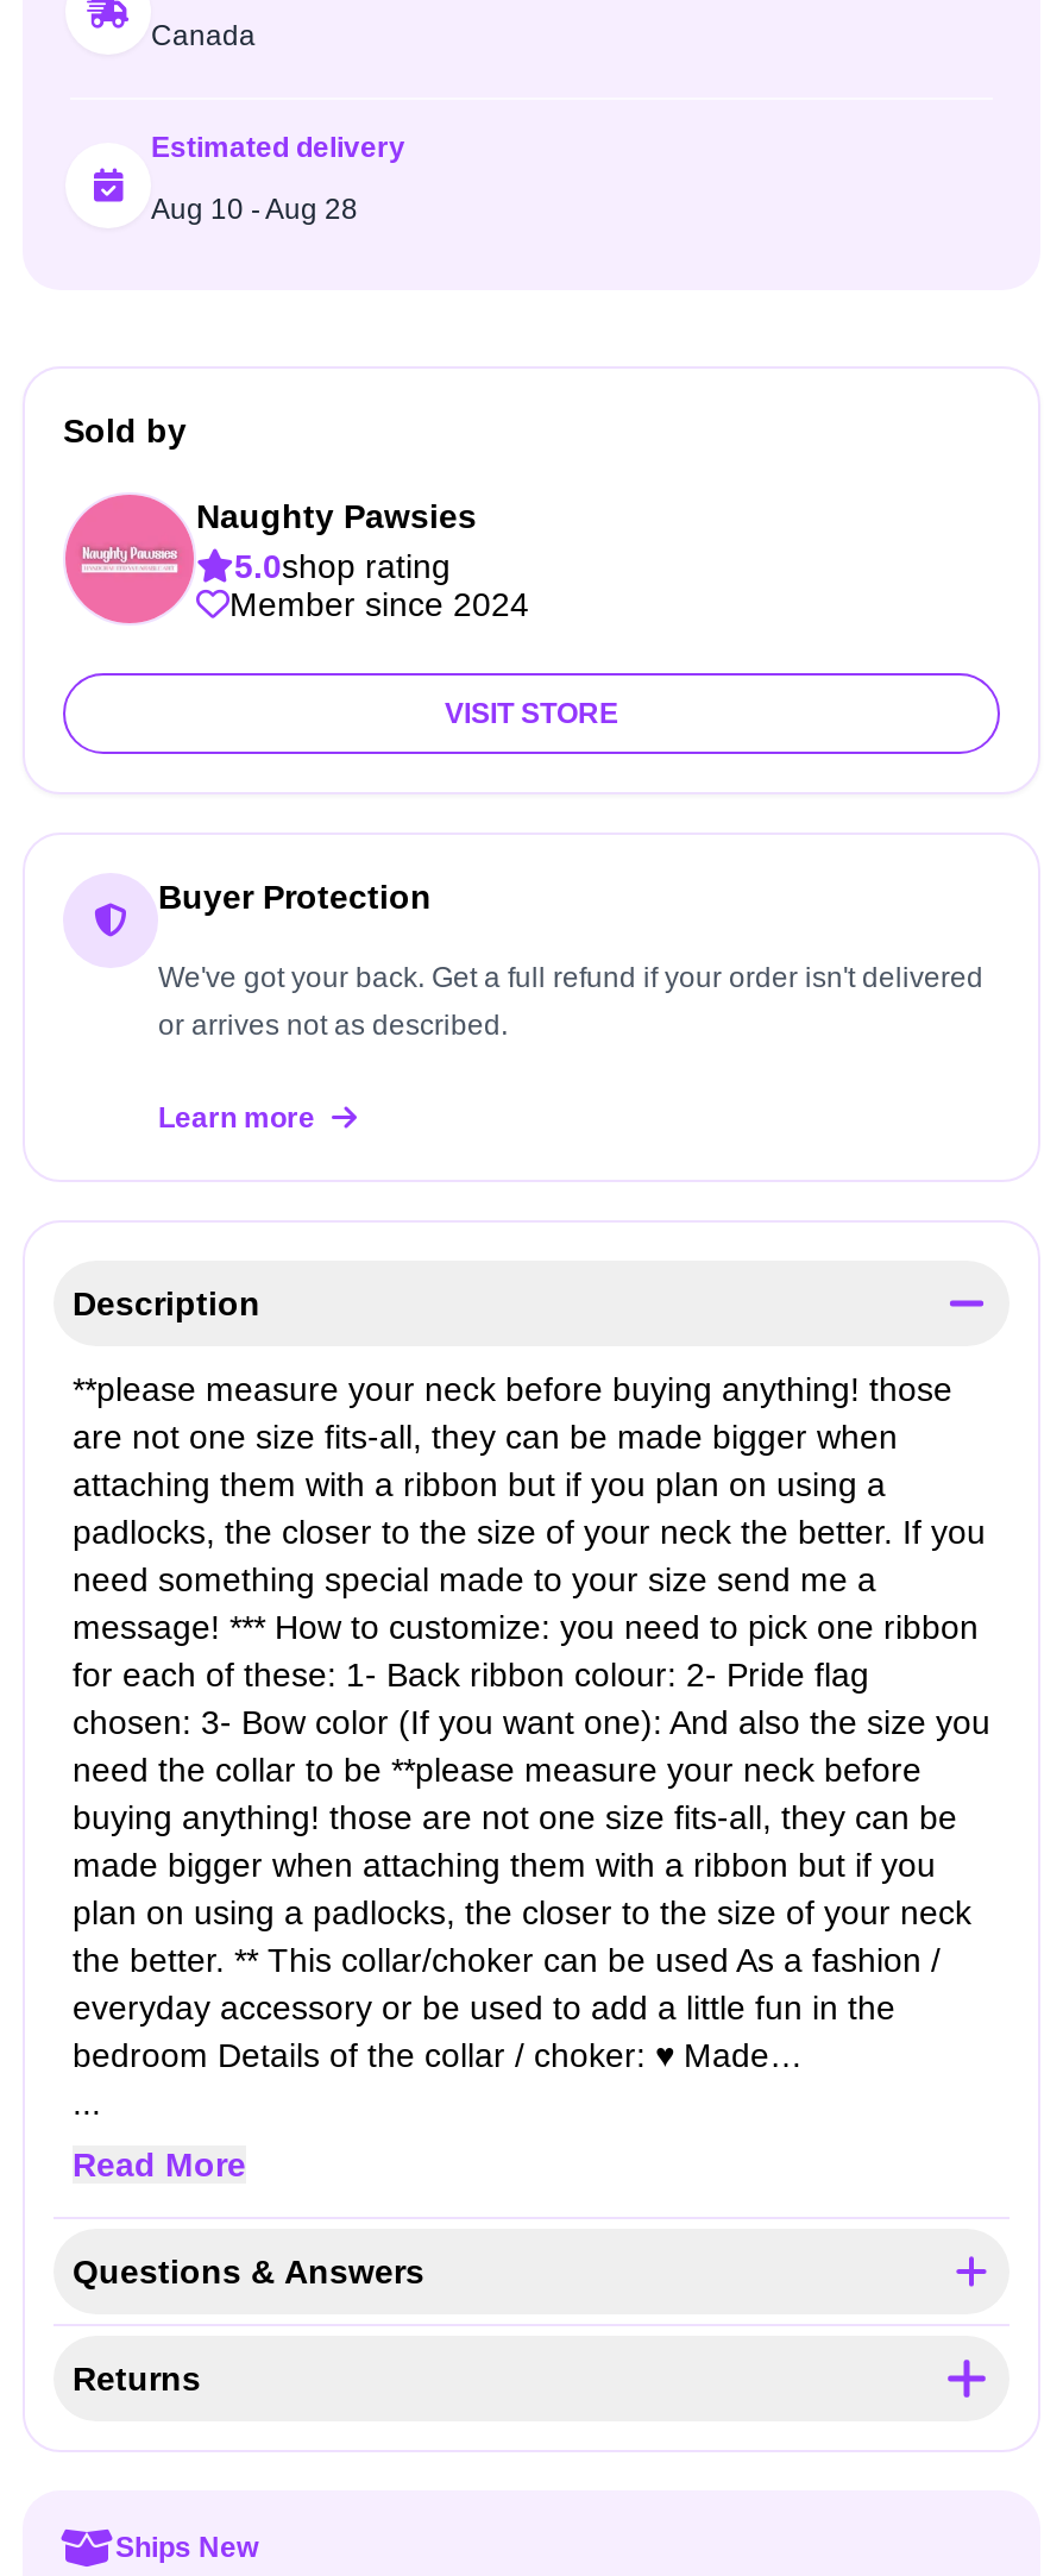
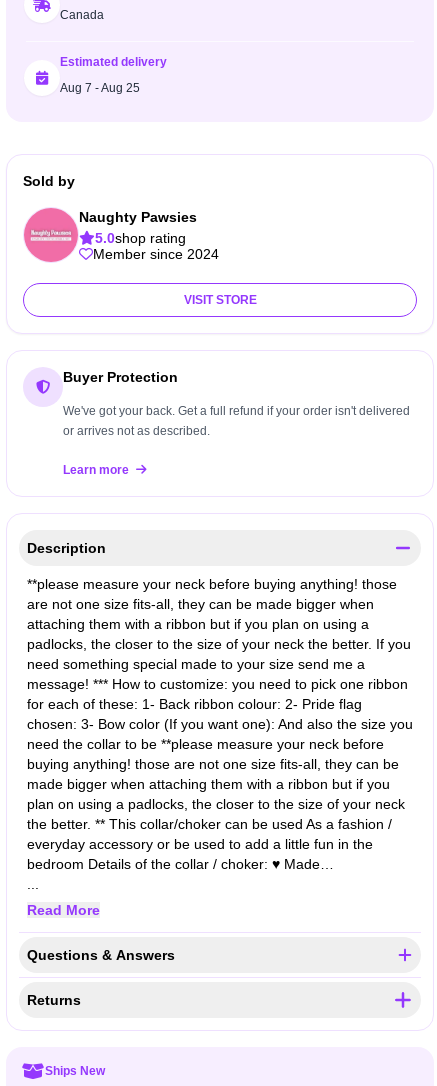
[151,193,358,226] Aug 10 - Aug 28 -> [60,81,140,95] Aug 7 - Aug 25

